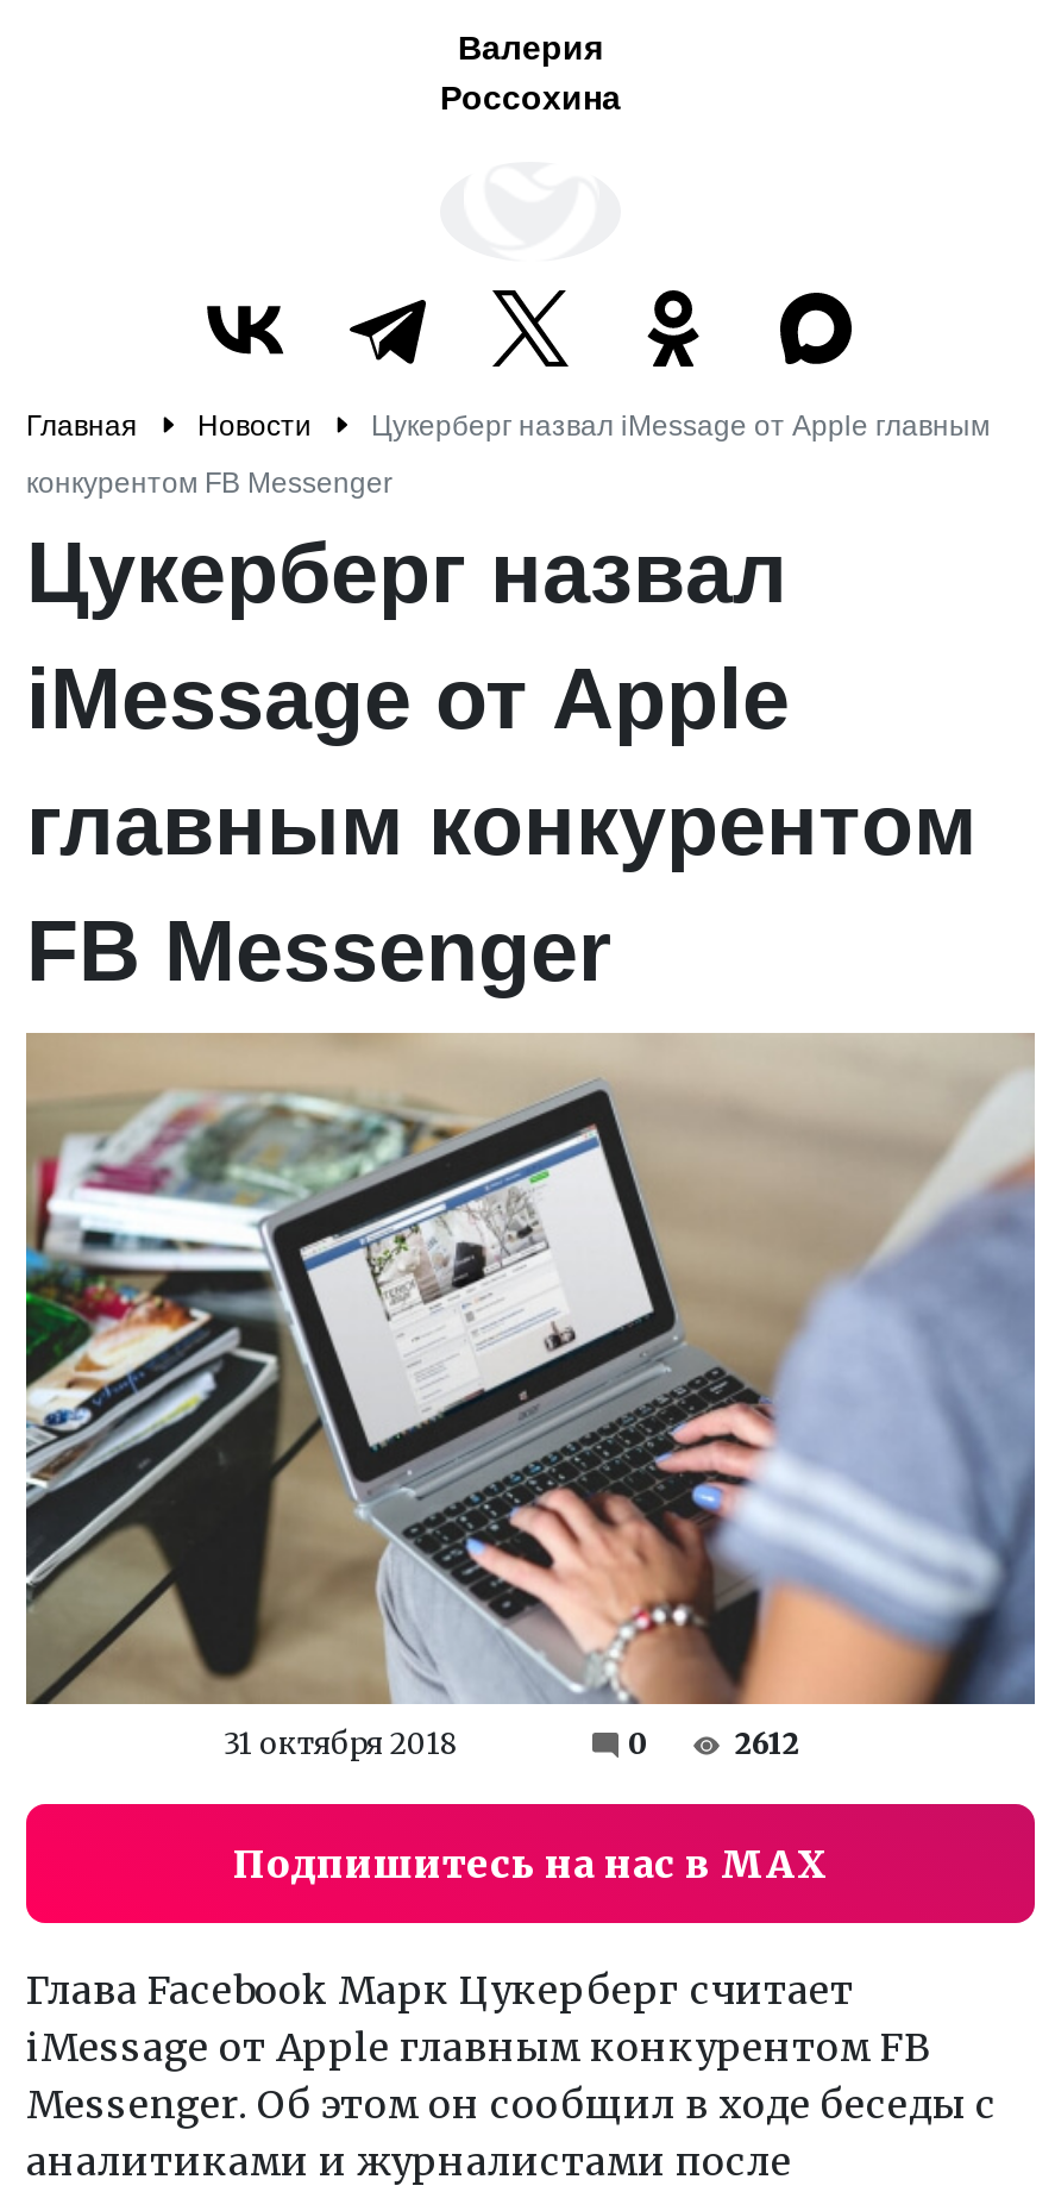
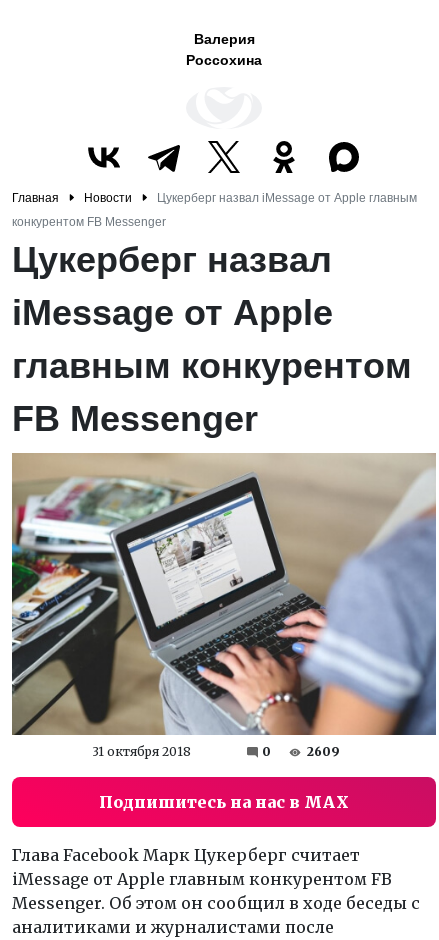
[735,1726,799,1762] 2612 -> [307,744,340,759] 2609

